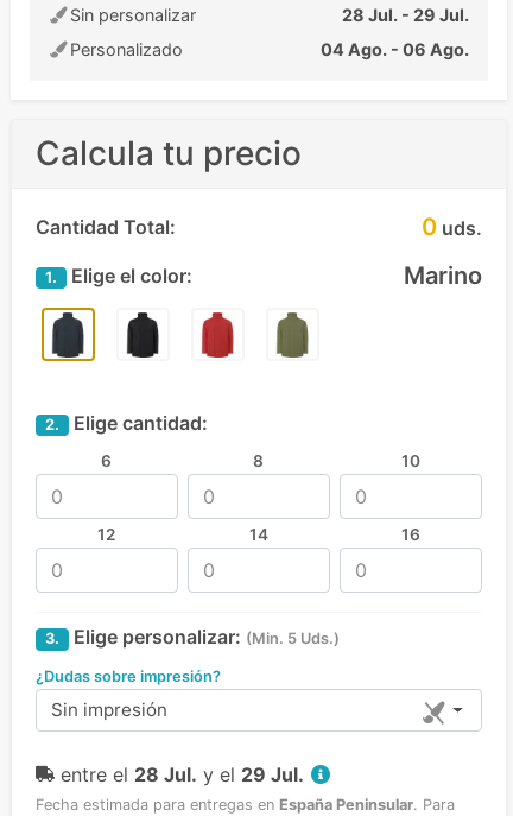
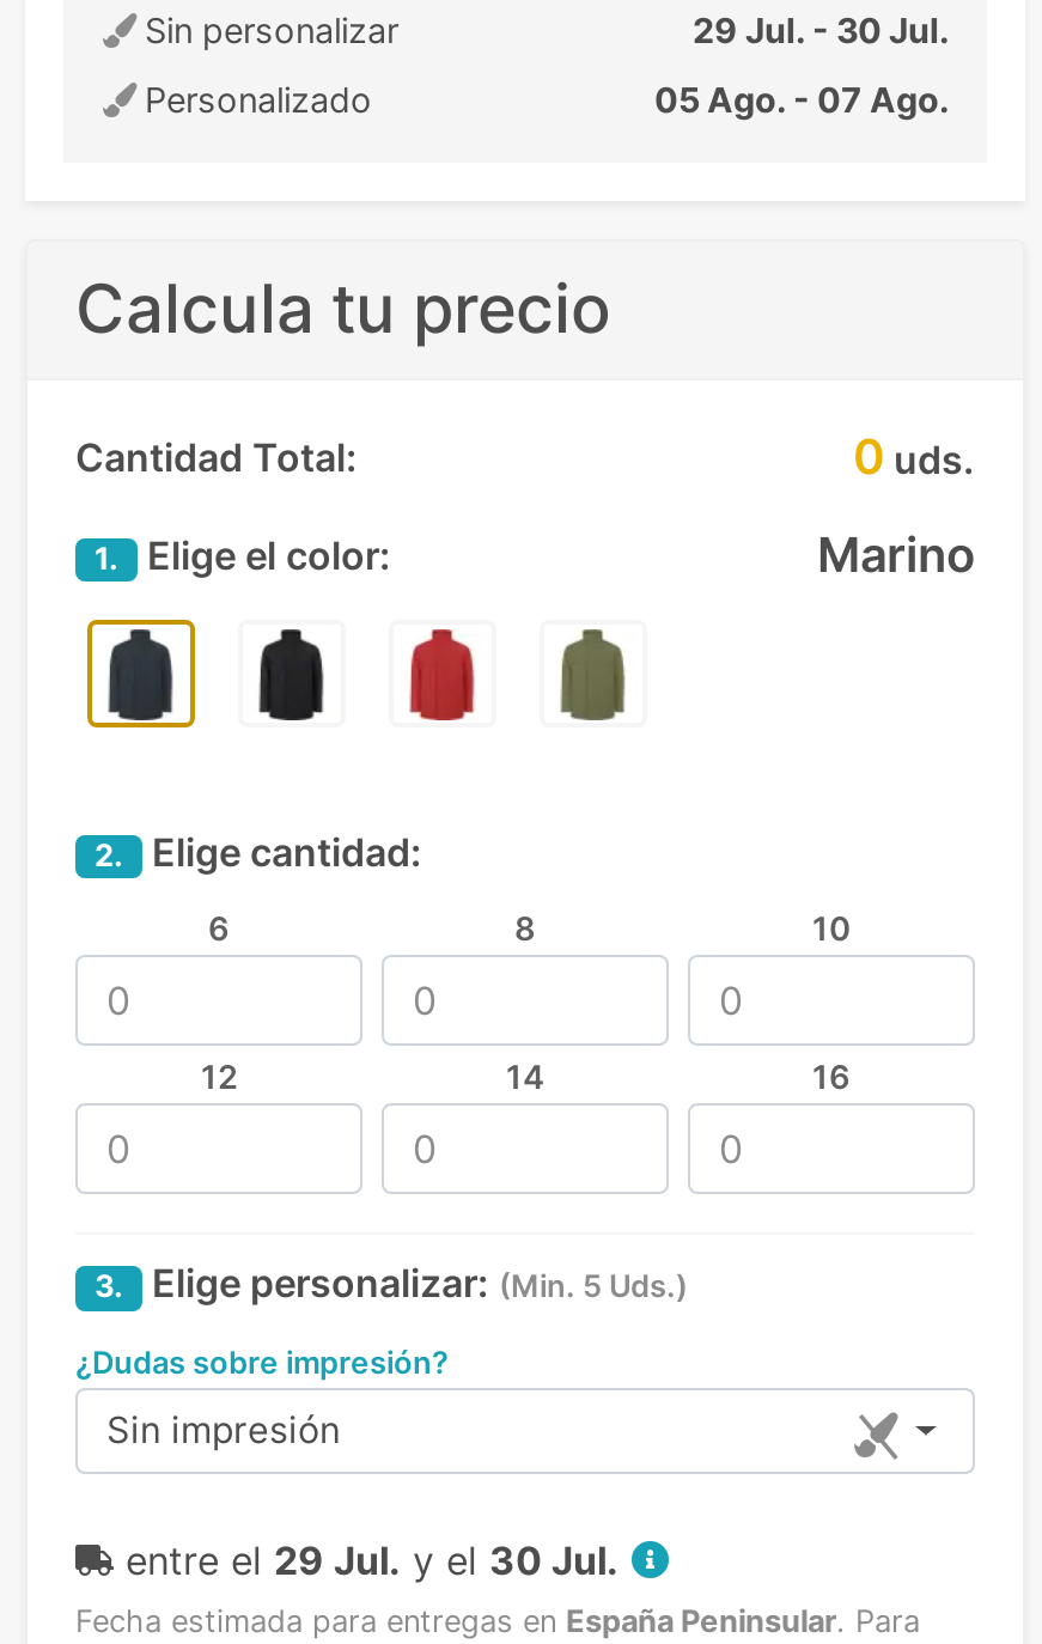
[342,5,469,25] 28 Jul. - 29 Jul. -> [693,10,949,50] 29 Jul. - 30 Jul.
[321,39,469,59] 04 Ago. - 06 Ago. -> [654,79,949,120] 05 Ago. - 07 Ago.
[61,762,304,786] entre el 28 Jul. y el 29 Jul. -> [126,1535,619,1583] entre el 29 Jul. y el 30 Jul.

